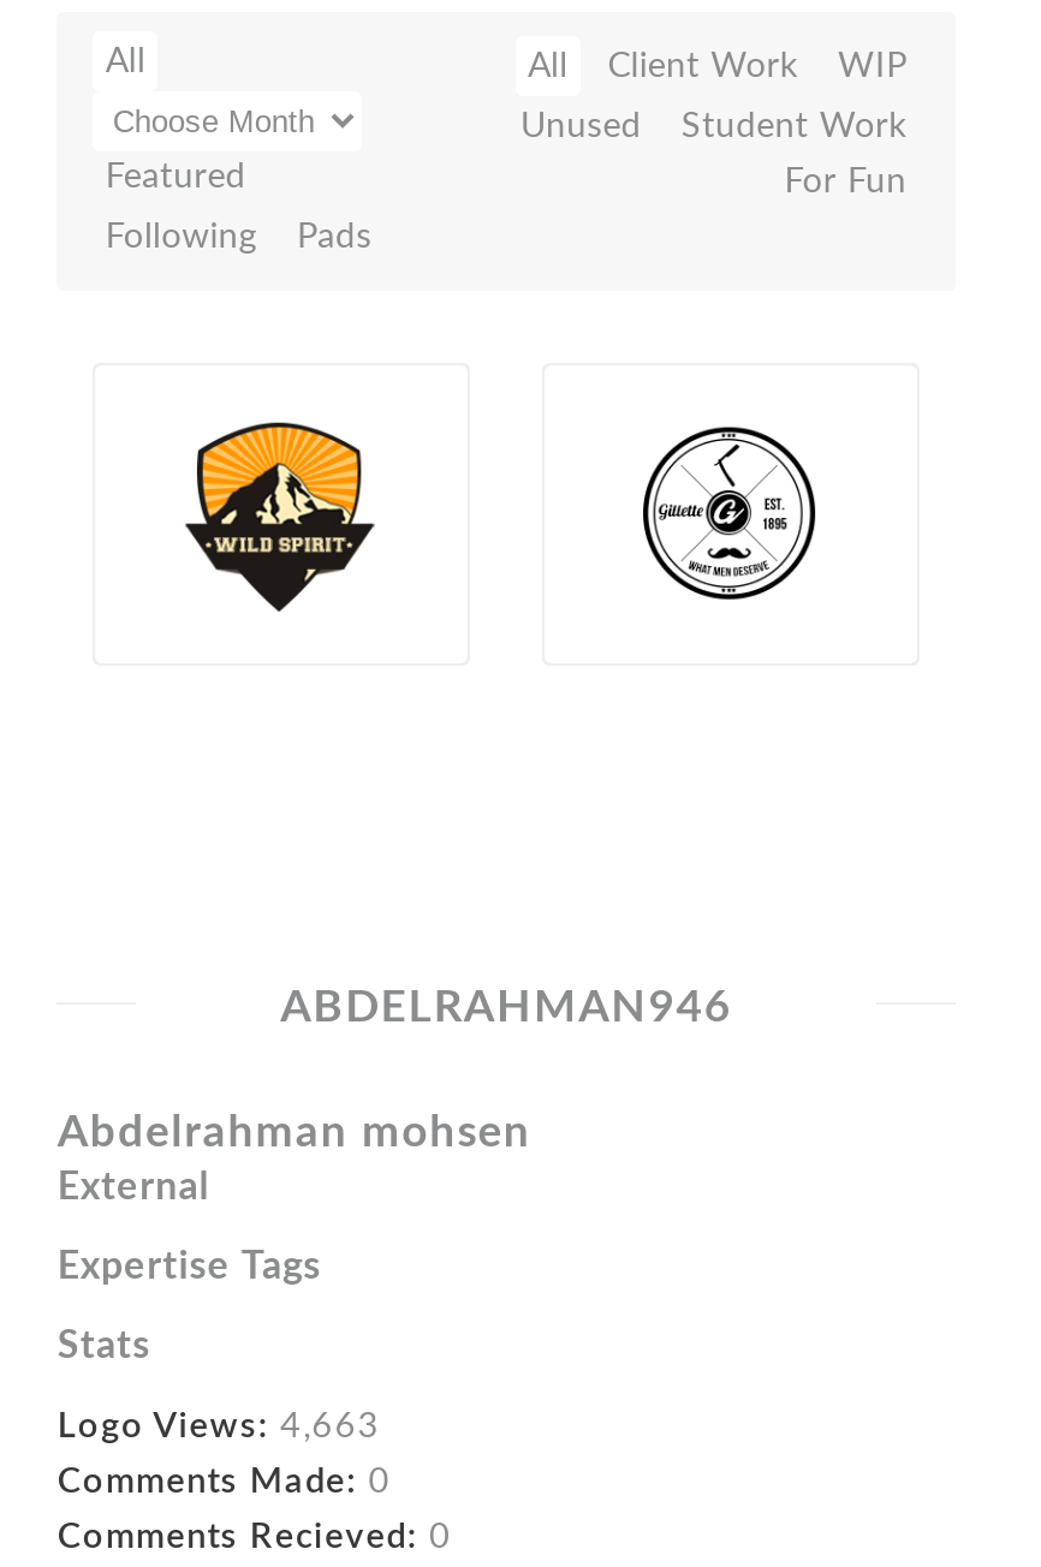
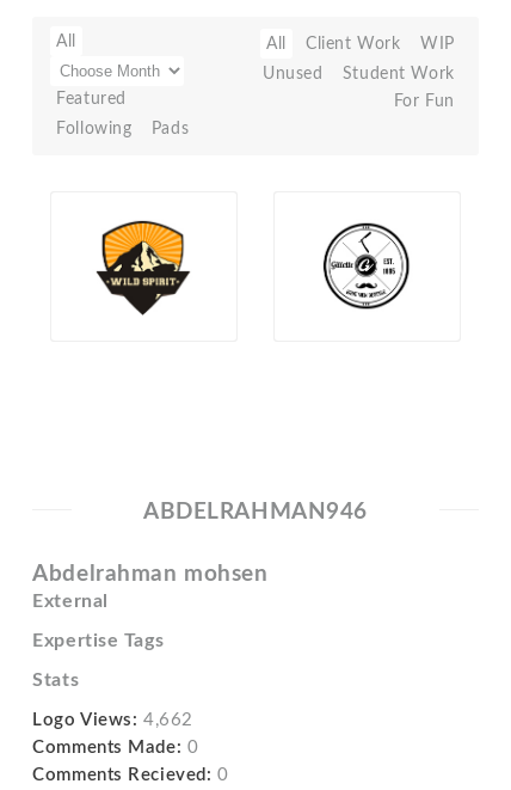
[57,1408,381,1444] Logo Views: 4,663 -> [33,711,193,729] Logo Views: 4,662

